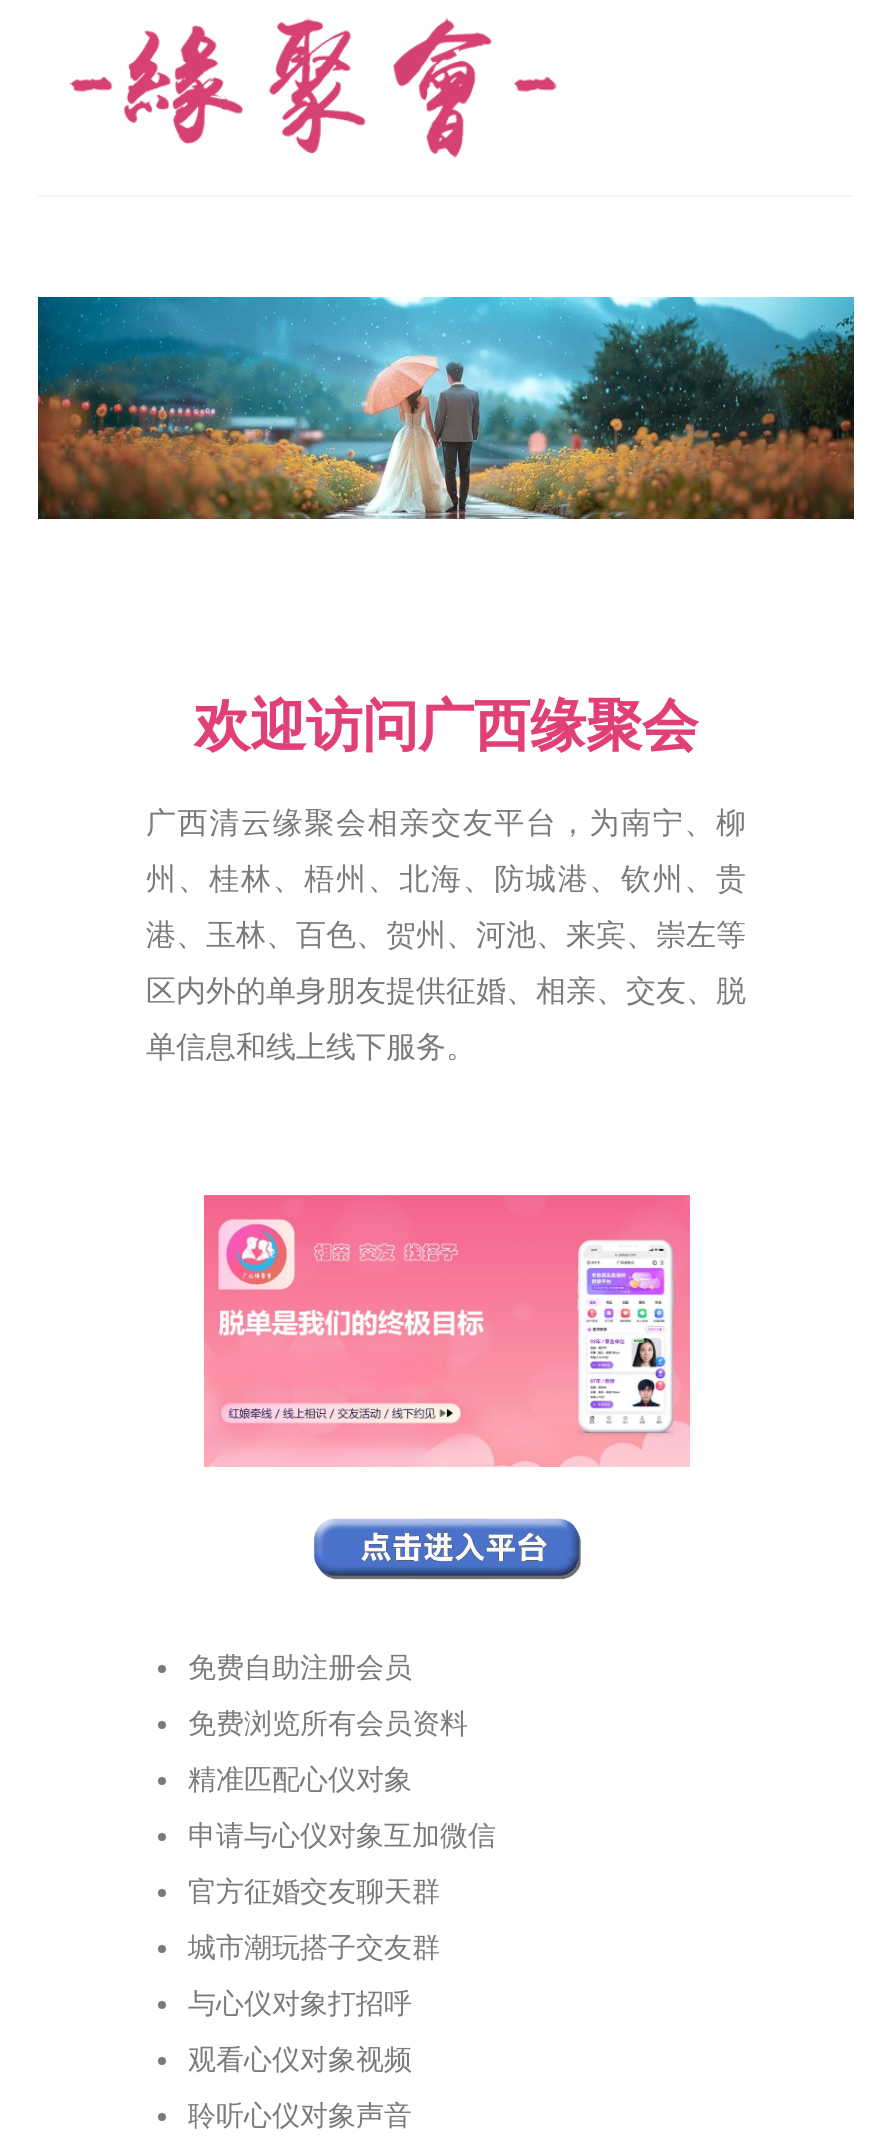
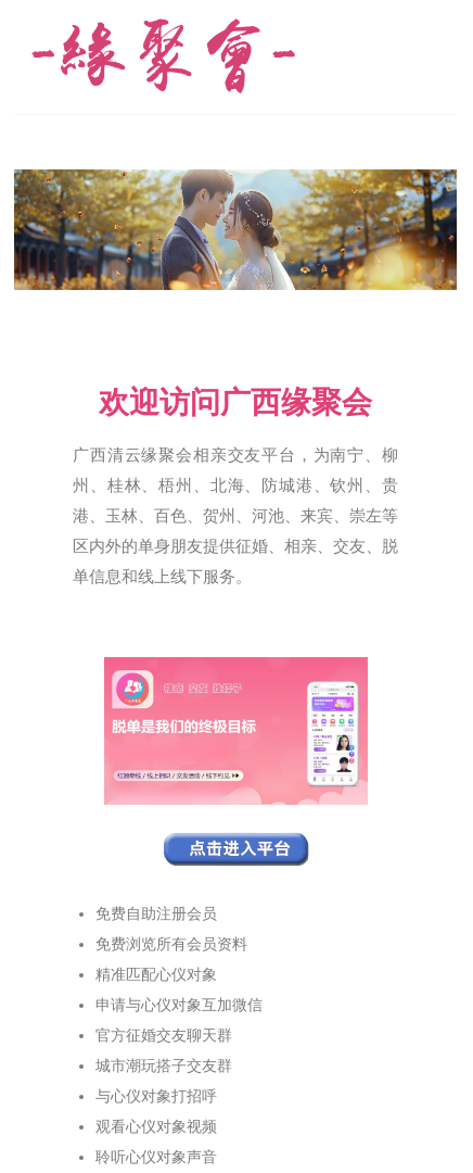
[36,295,856,521] [image] -> [13,168,458,291] [image]

